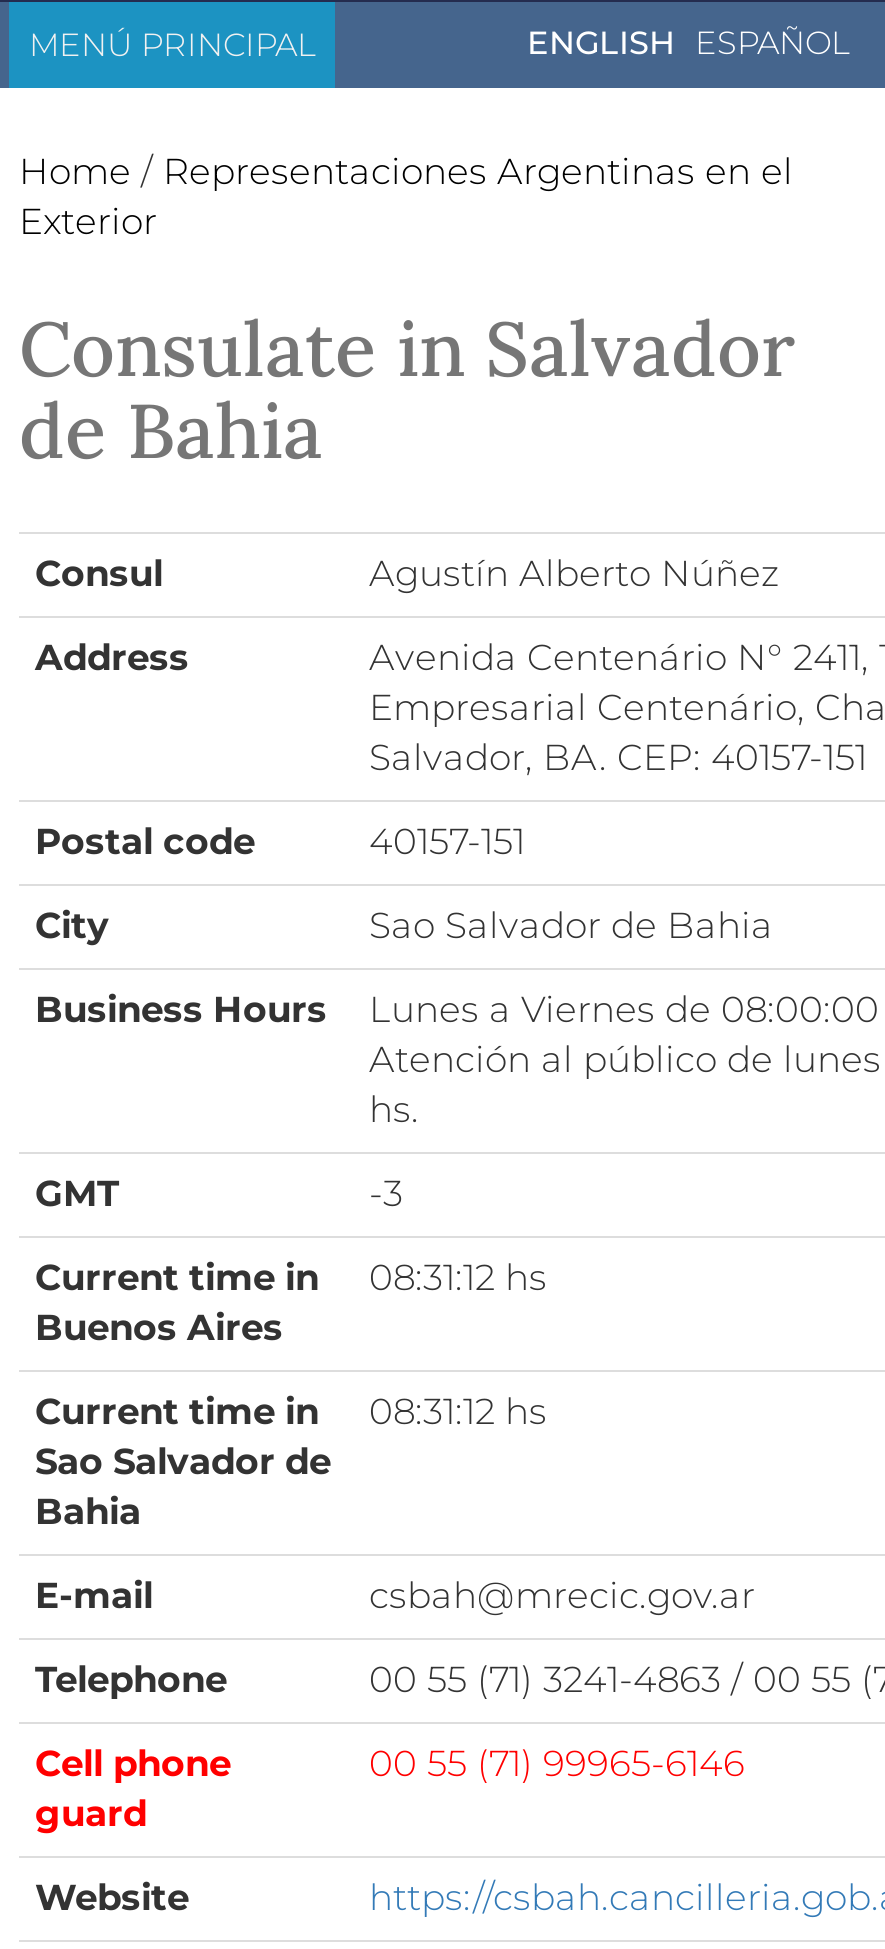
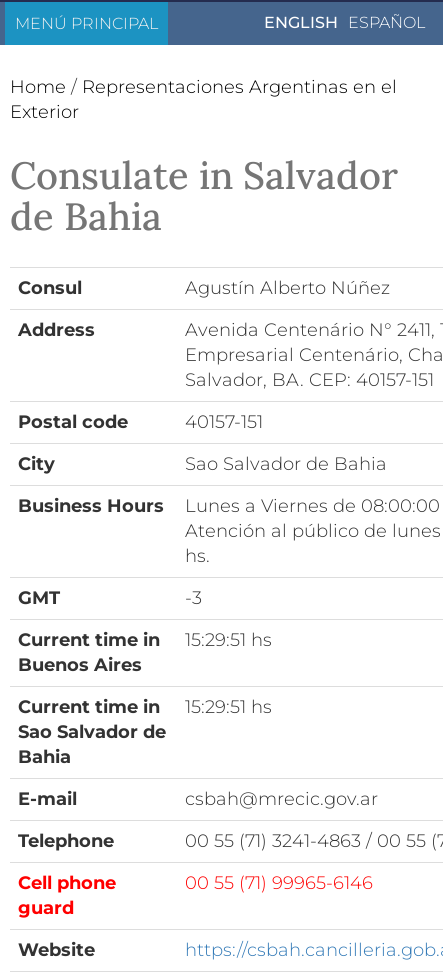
[35,1257,547,1301] Current time in 08:31:12 hs -> [18,629,272,651] Current time in 15:29:51 hs
[35,1391,547,1435] Current time in 08:31:12 hs -> [18,696,272,718] Current time in 15:29:51 hs

